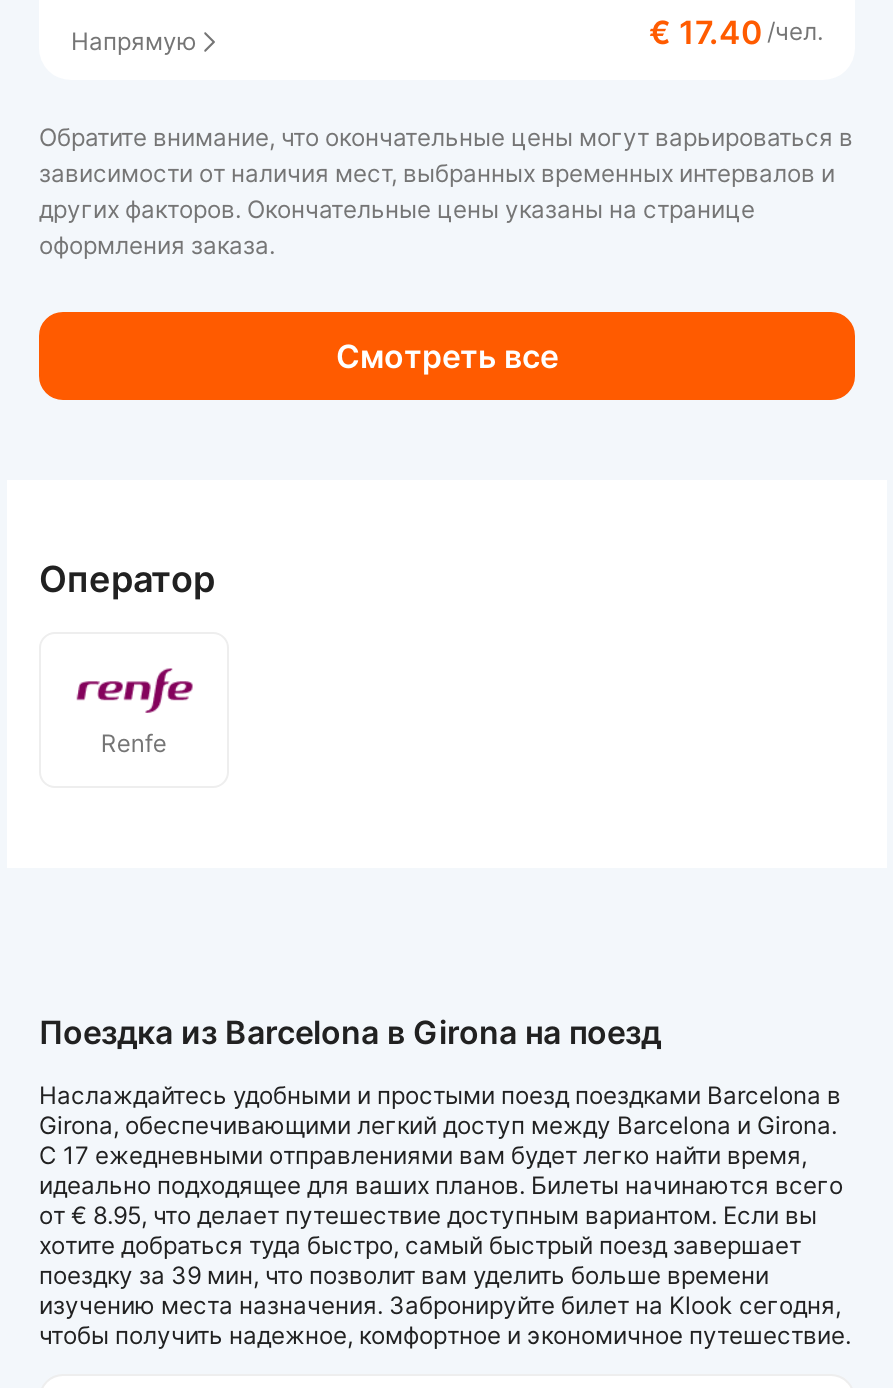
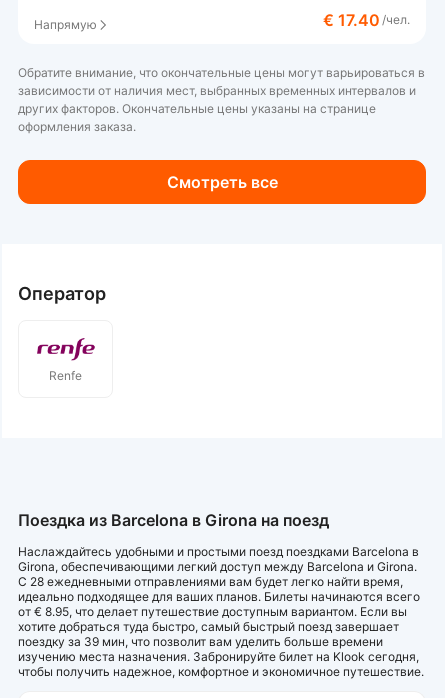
[39,1140,807,1170] С 17 ежедневными отправлениями вам будет легко найти время, -> [18,574,403,589] С 28 ежедневными отправлениями вам будет легко найти время,

